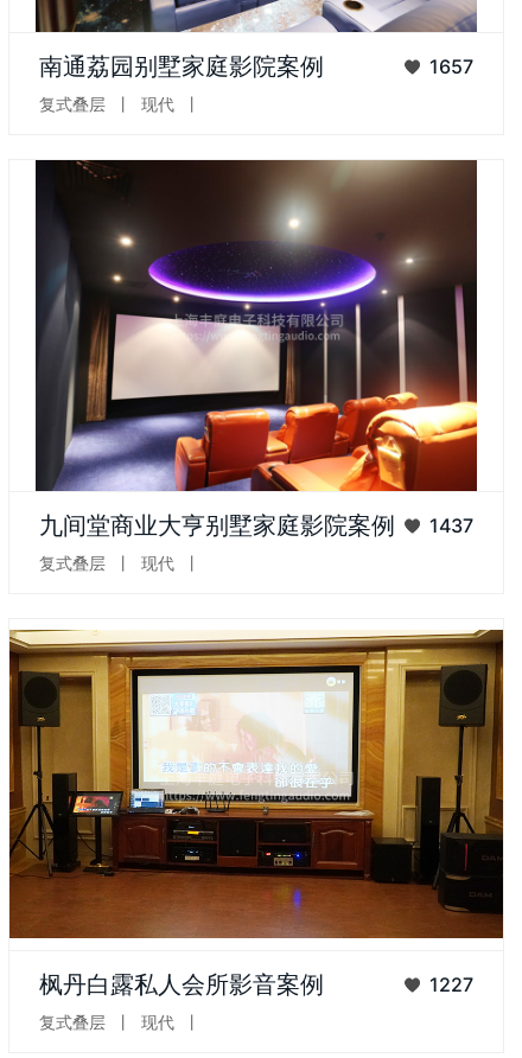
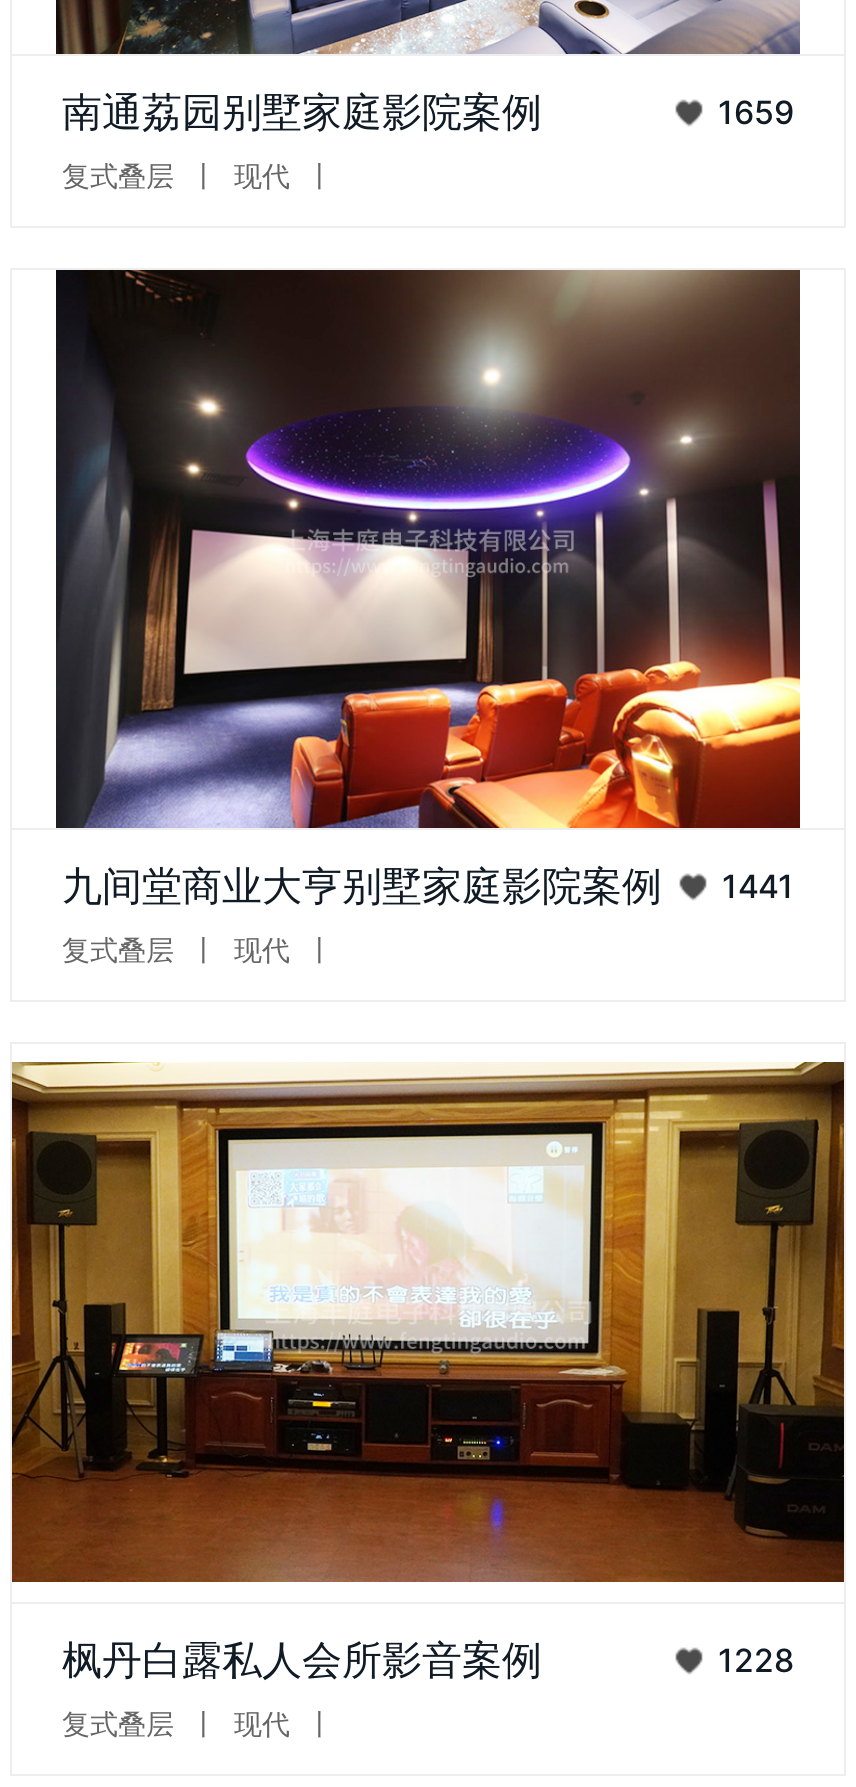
[429,55,473,78] 1657 -> [718,92,794,132] 1659
[39,511,473,539] 九间堂商业大亨别墅家庭影院案例 1437 -> [62,862,794,910] 九间堂商业大亨别墅家庭影院案例 1441
[429,972,473,996] 1227 -> [718,1639,794,1679] 1228

